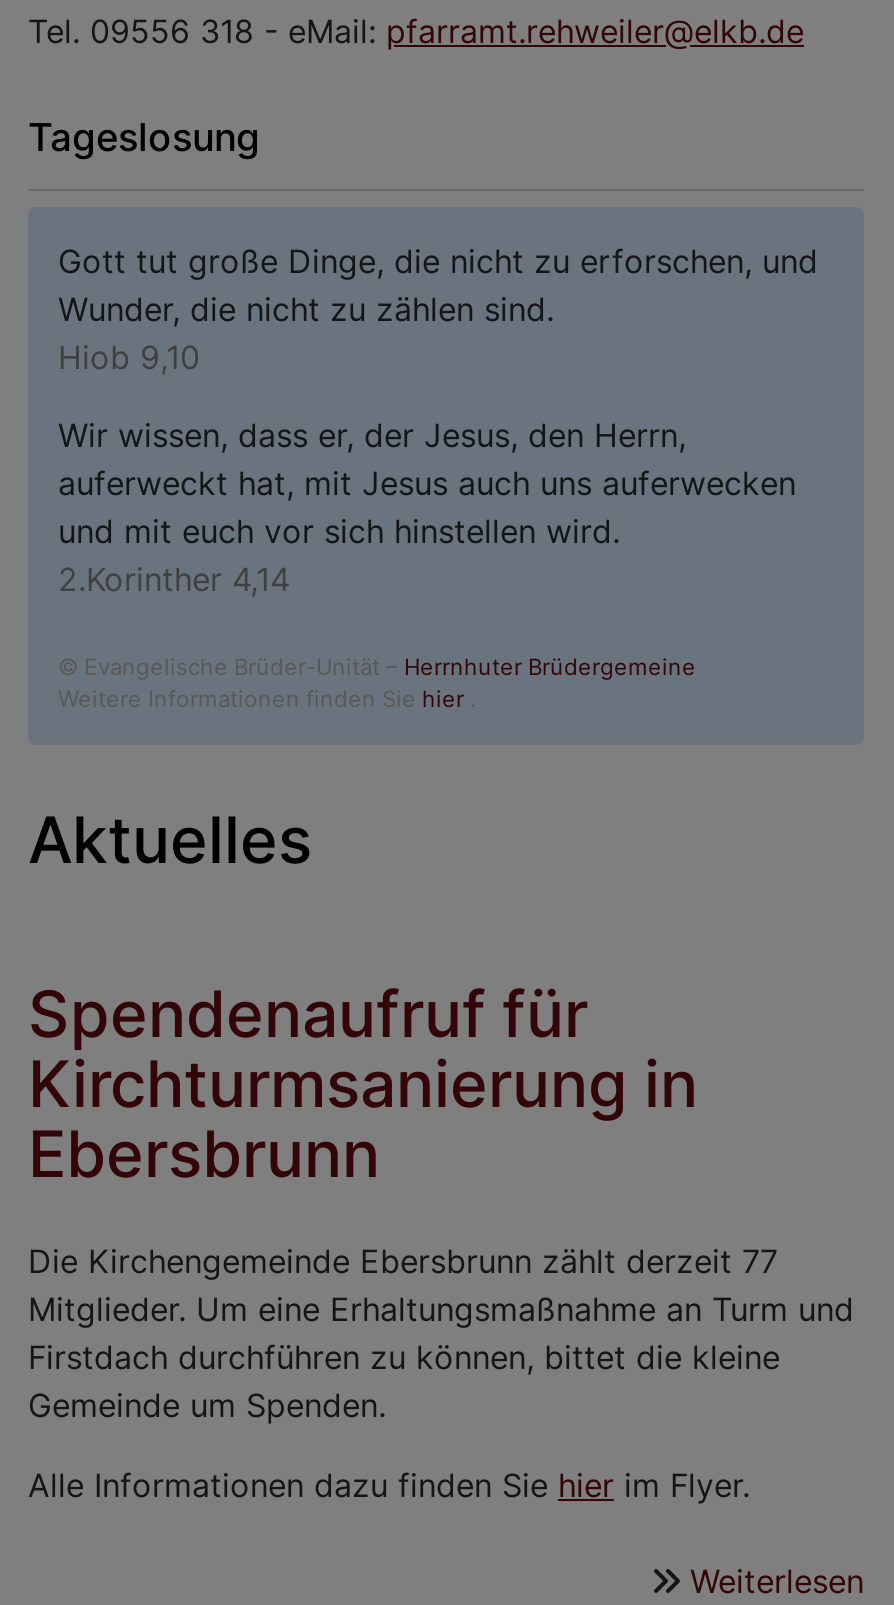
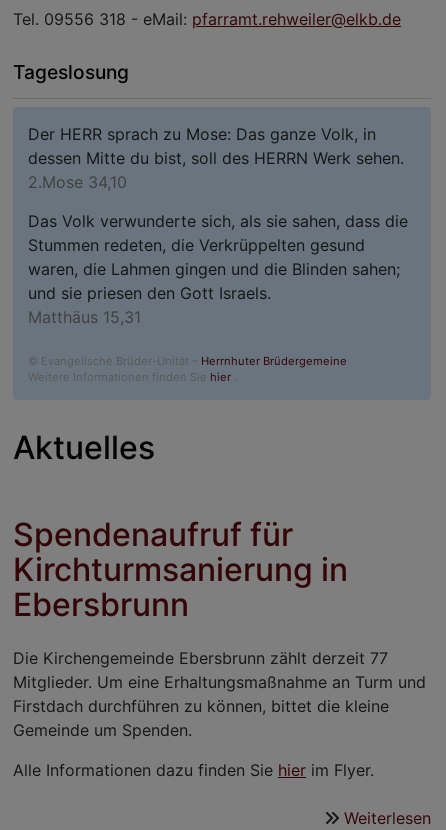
[58,241,818,377] Gott tut große Dinge, die nicht zu erforschen, und | Wunder, die nicht zu zählen sind. | Hiob 9,10 -> [28,124,404,192] Der HERR sprach zu Mose: Das ganze Volk, in | dessen Mitte du bist, soll des HERRN Werk sehen. | 2.Mose 34,10
[58,415,796,599] Wir wissen, dass er, der Jesus, den Herrn, | auferweckt hat, mit Jesus auch uns auferwecken | und mit euch vor sich hinstellen wird. | 2.Korinther 4,14 -> [28,211,408,327] Das Volk verwunderte sich, als sie sahen, dass die | Stummen redeten, die Verkrüppelten gesund | waren, die Lahmen gingen und die Blinden sahen; | und sie priesen den Gott Israels. | Matthäus 15,31

